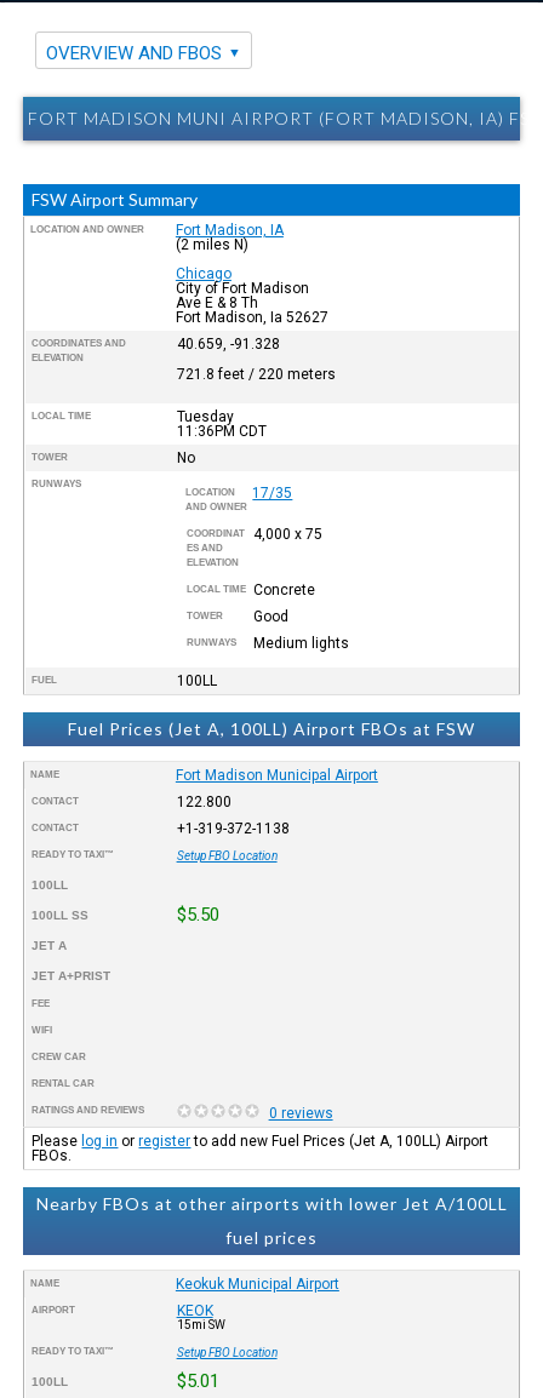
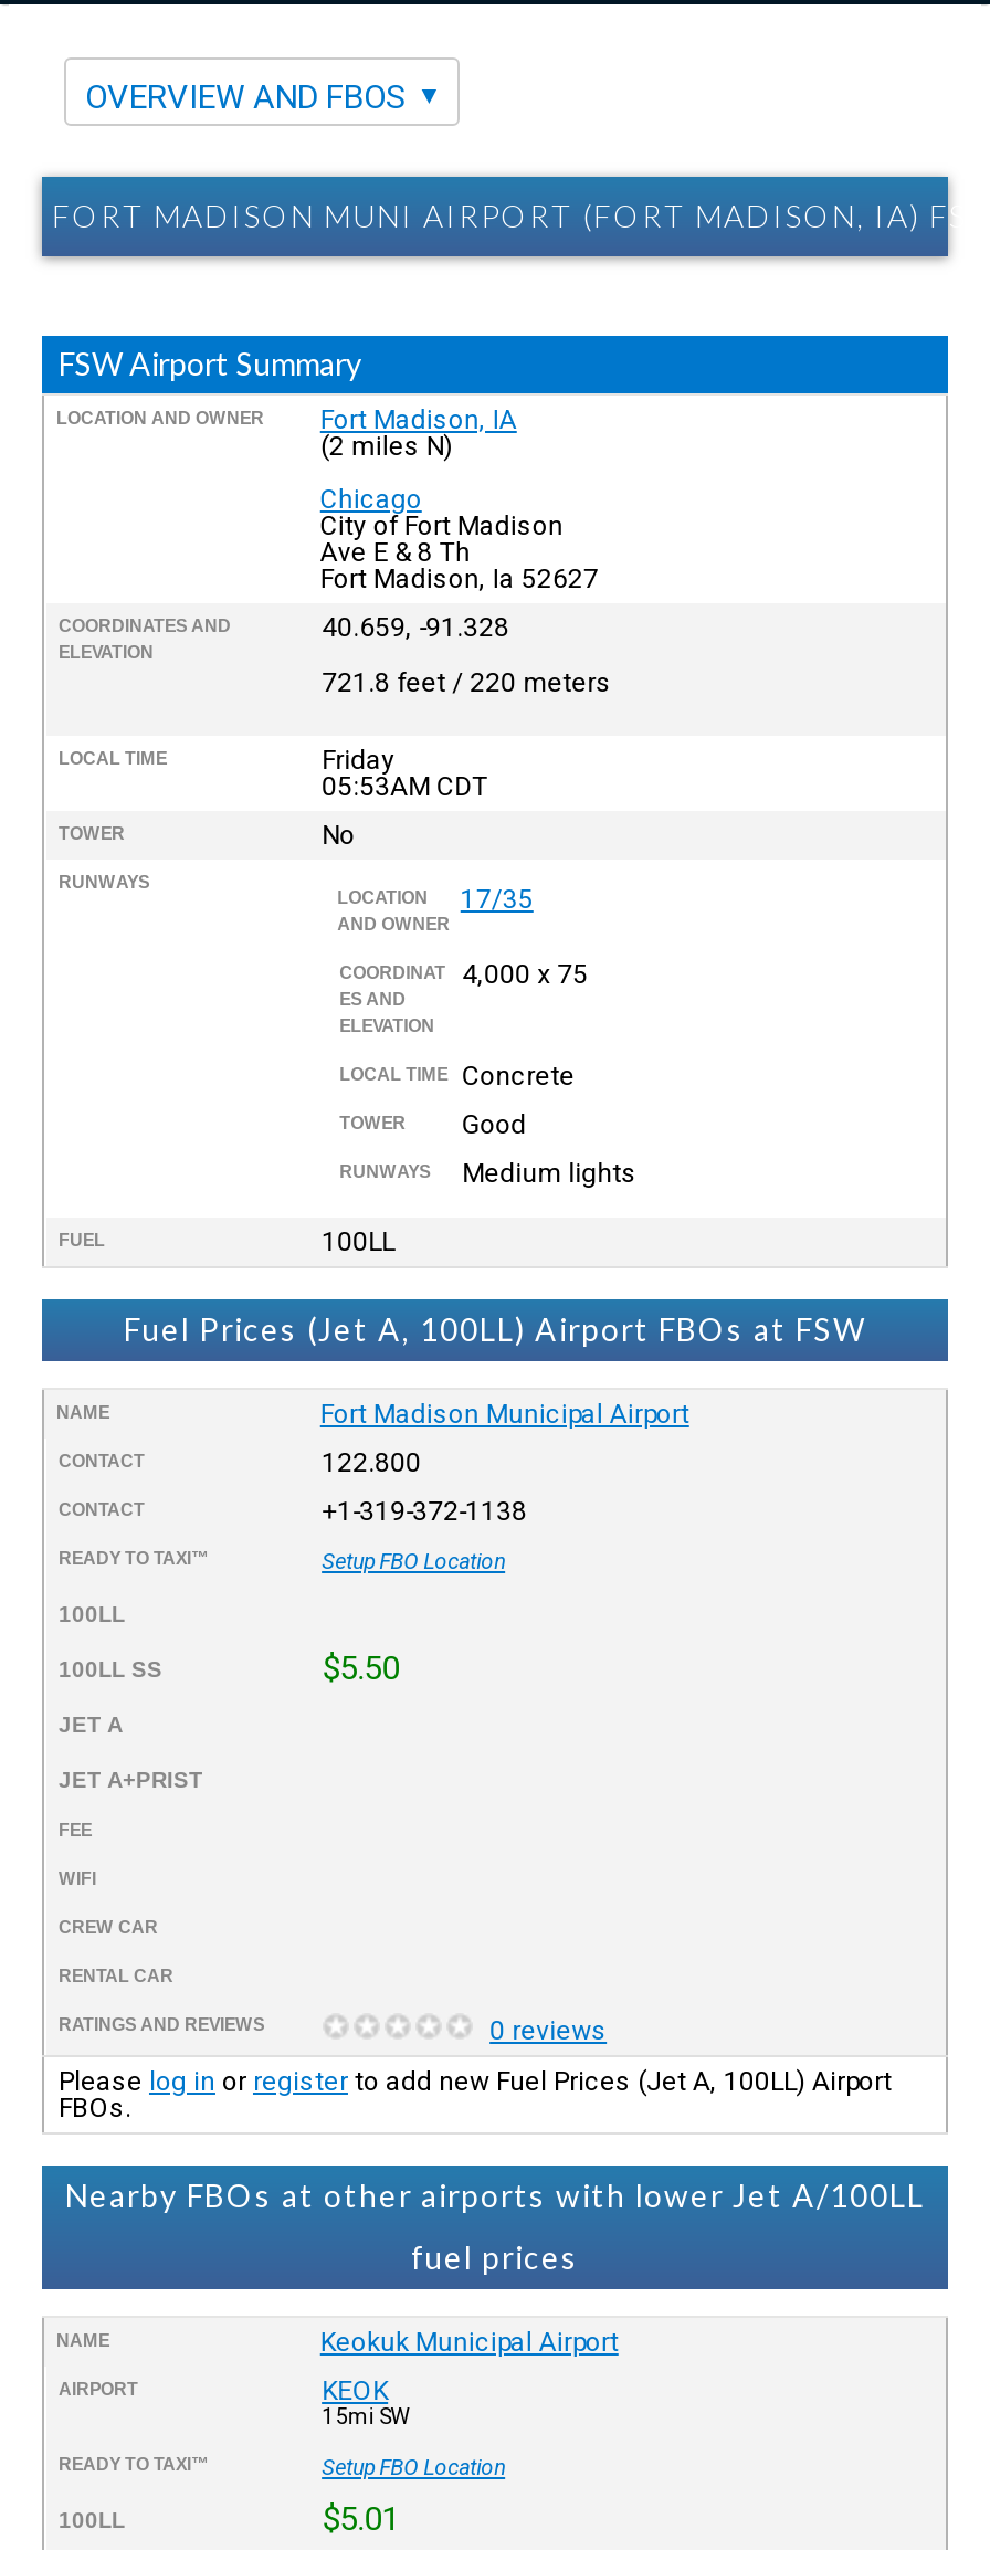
[176,408,266,440] Tuesday | 11:36PM CDT -> [322,744,487,802] Friday | 05:53AM CDT

